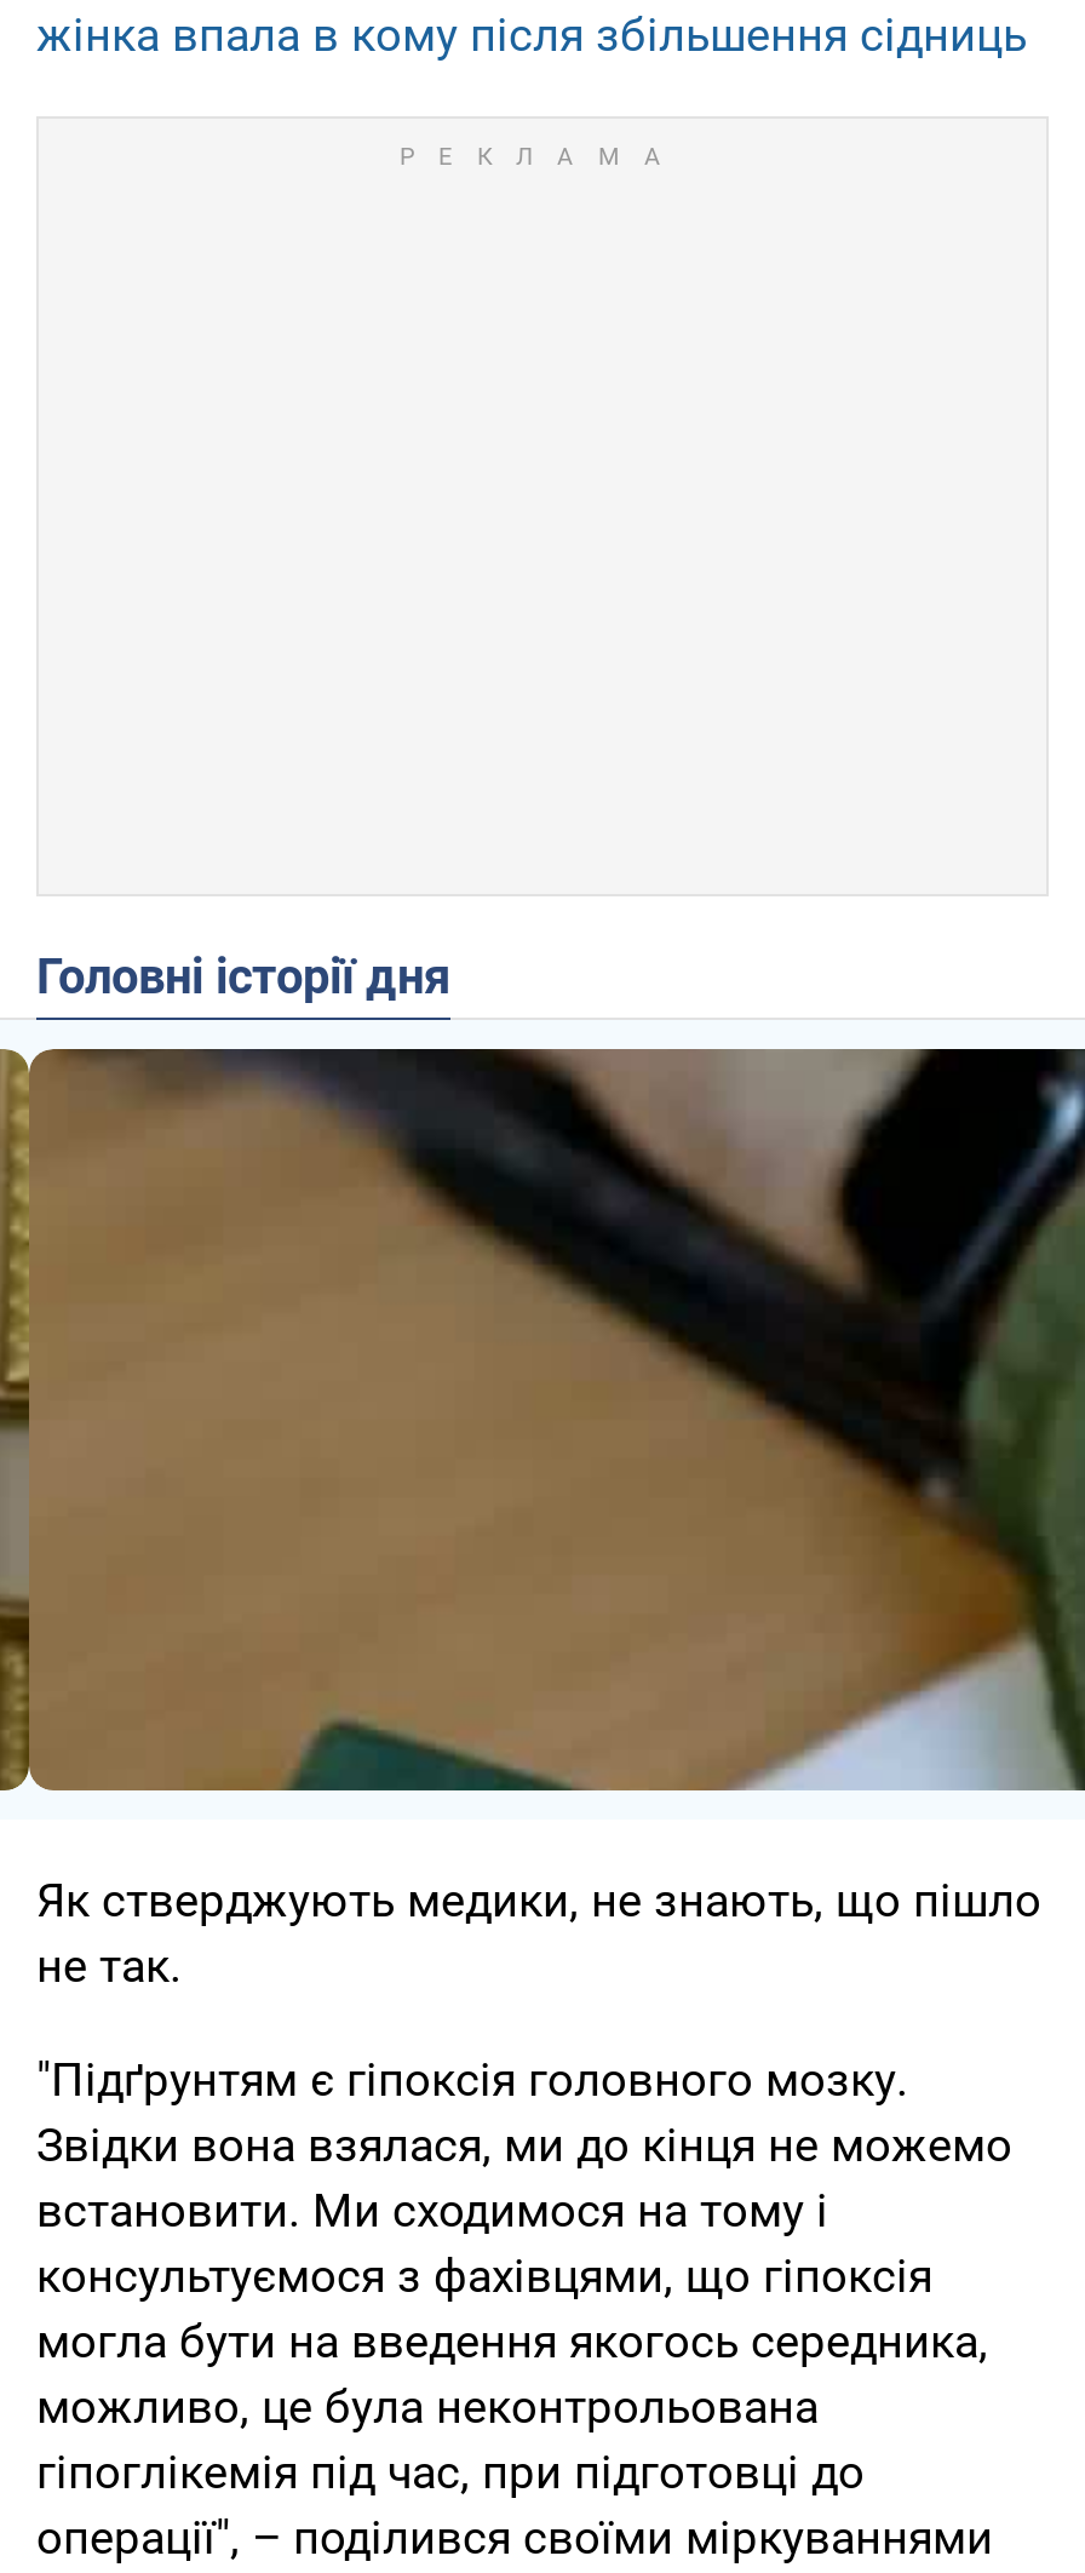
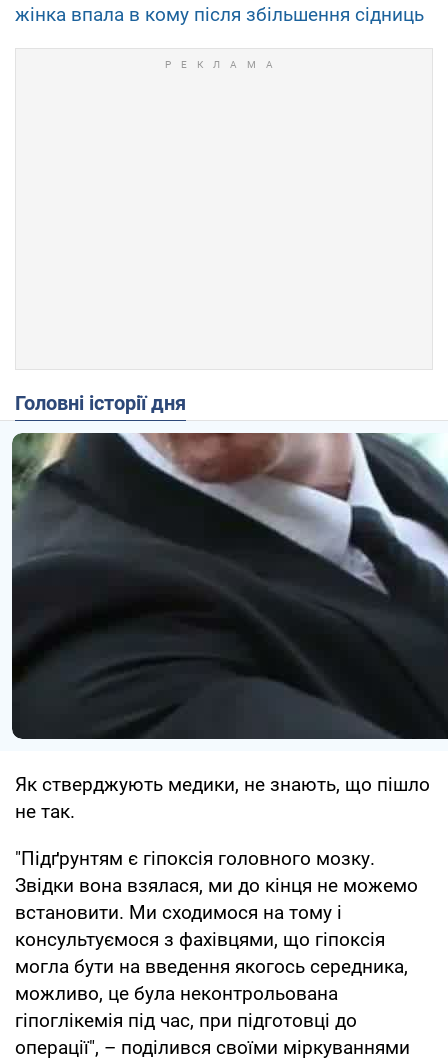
[7,1047,1078,1793] [image] -> [3,432,445,740] [image]

